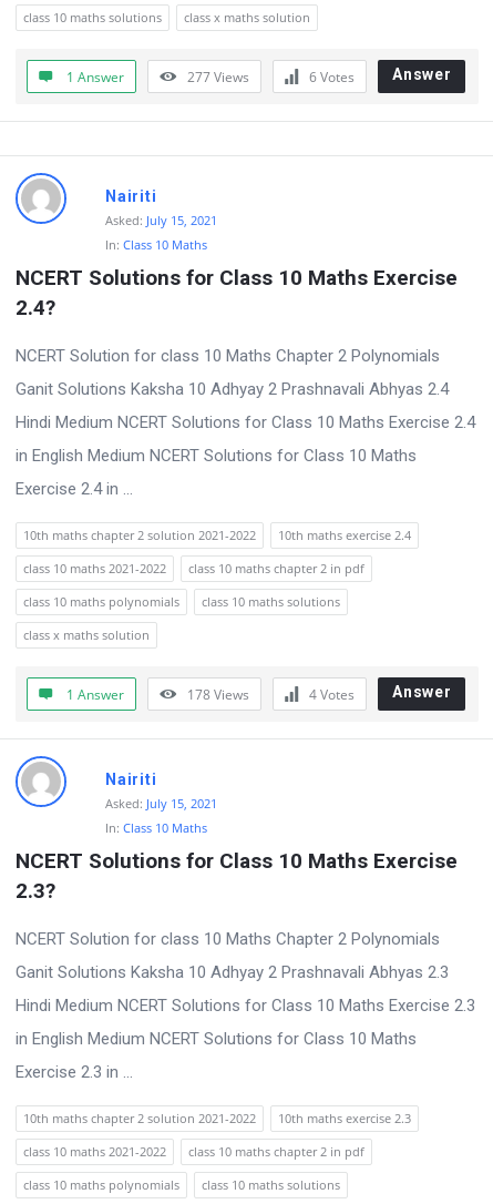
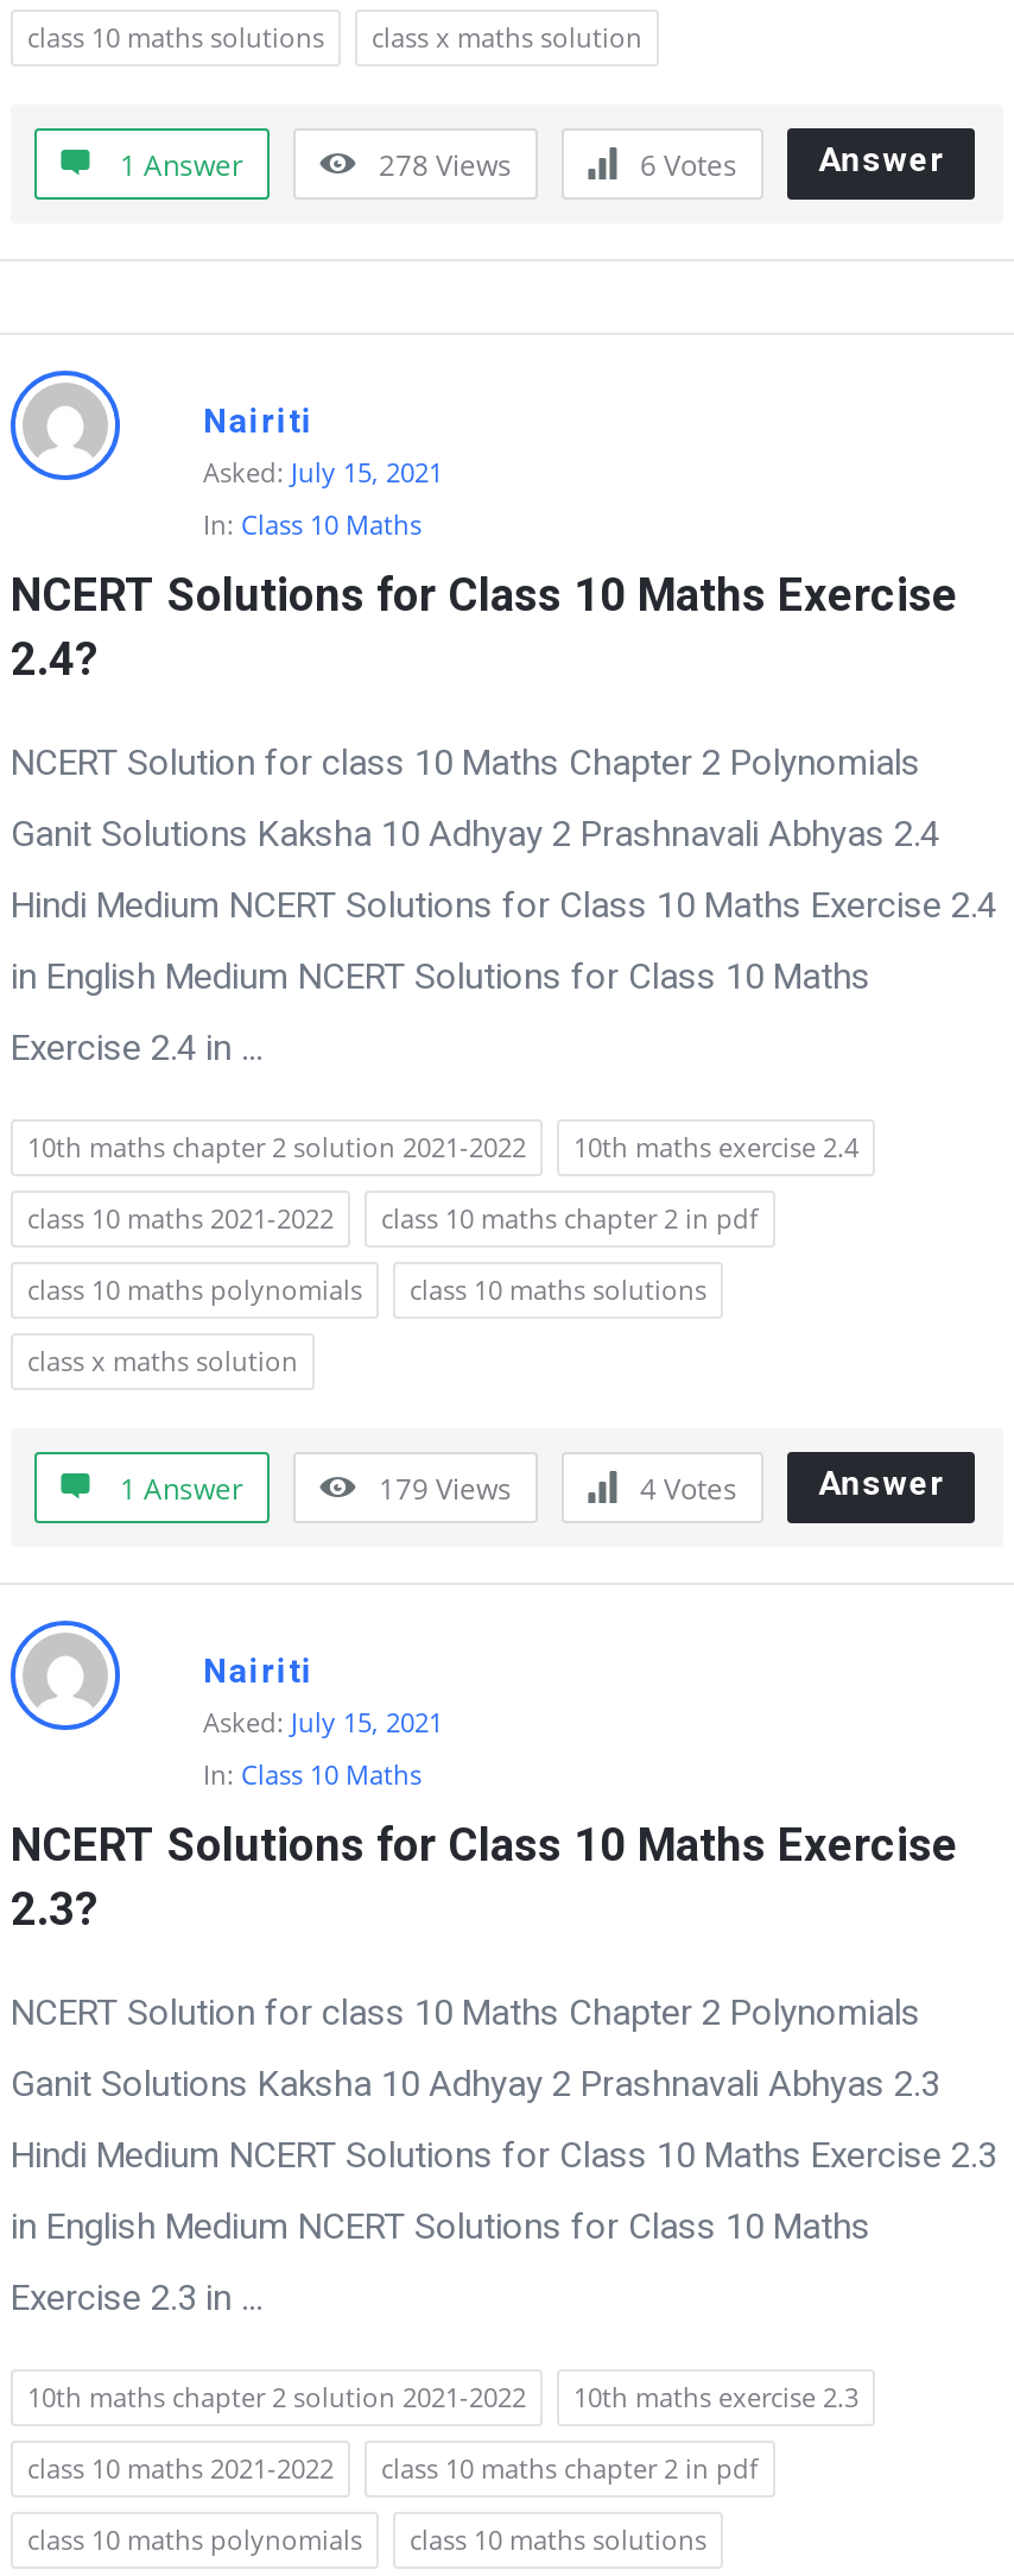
[187,68,249,86] 277 Views -> [379,145,512,185] 278 Views
[187,685,249,704] 178 Views -> [379,1469,512,1509] 179 Views

